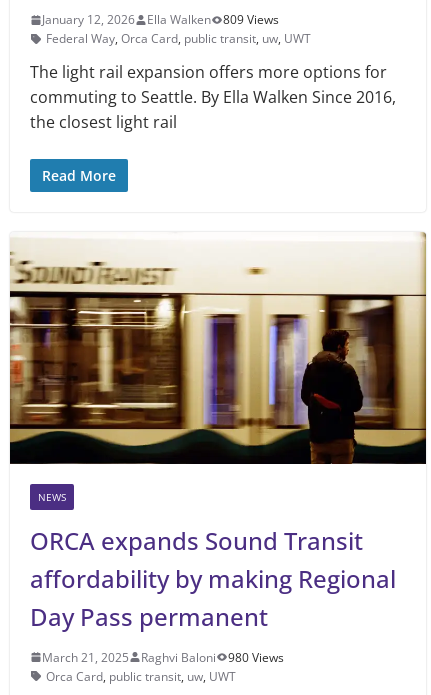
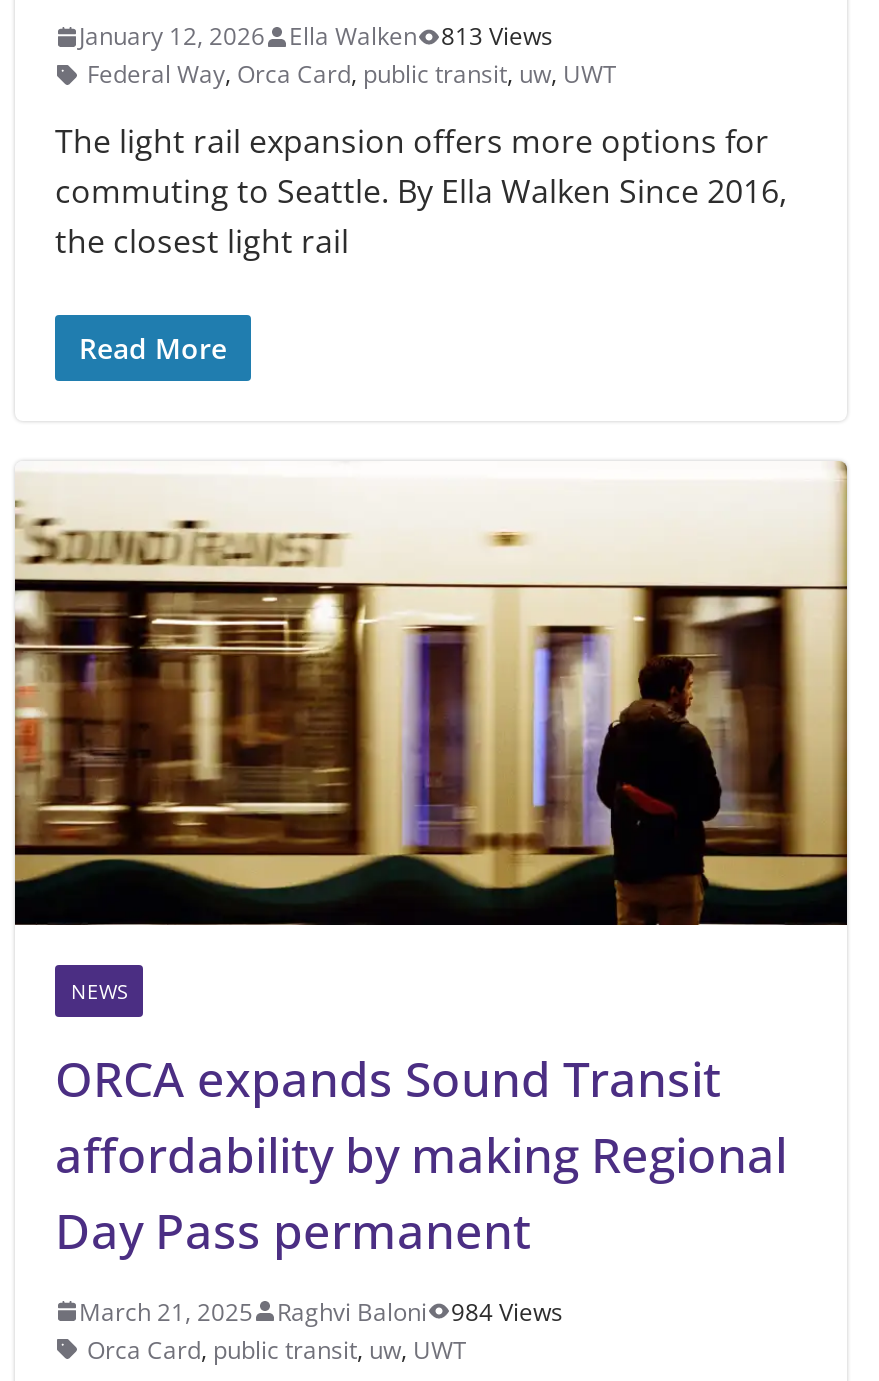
[42,11,279,28] January 12, 2026 Ella Walken 809 Views -> [79,20,553,54] January 12, 2026 Ella Walken 813 Views
[42,649,284,666] March 21, 2025 Raghvi Baloni 980 Views -> [79,1295,563,1329] March 21, 2025 Raghvi Baloni 984 Views

